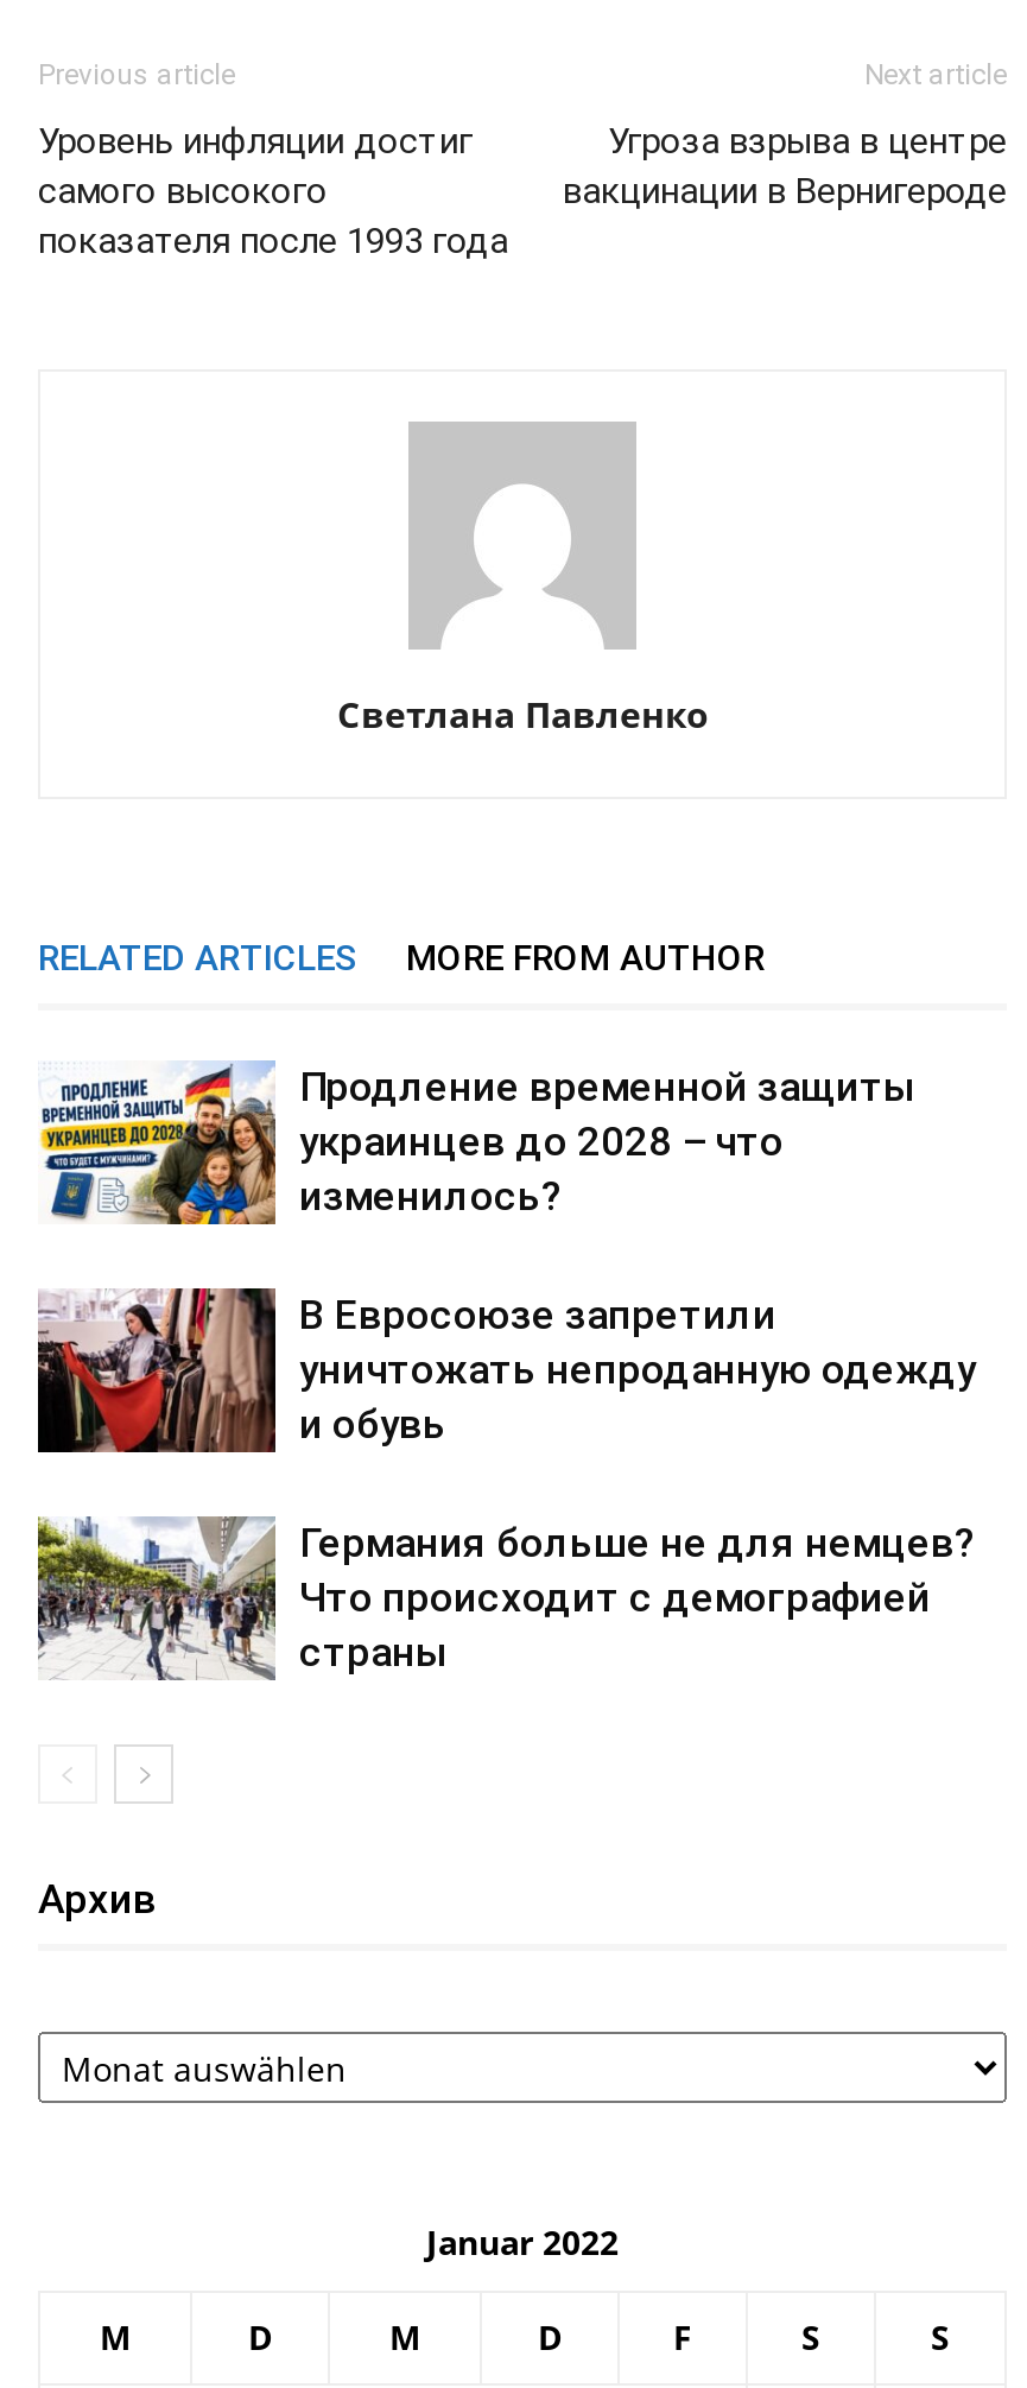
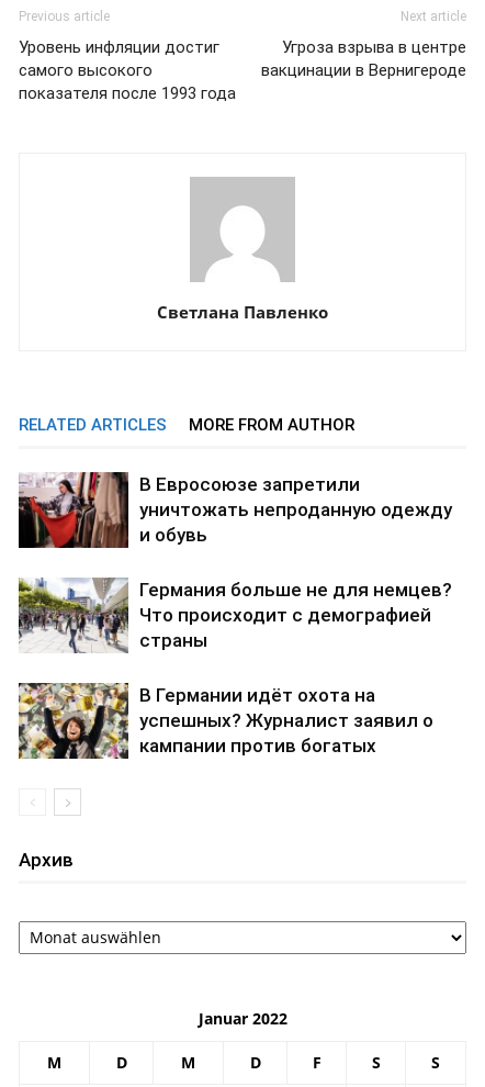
[38,1059,914,1228] [image] | Продление временной защиты | украинцев до 2028 – что | изменилось? -> none
moved [33,1282,976,1677] -> [16,469,452,651]: [image] | В Евросоюзе запретили | уничтожать непроданную одежду | и обувь | Германия больше не для немцев? | Что происходит с демографией | страны
none -> [18,682,433,760] [image] | В Германии идёт охота на | успешных? Журналист заявил о | кампании против богатых

